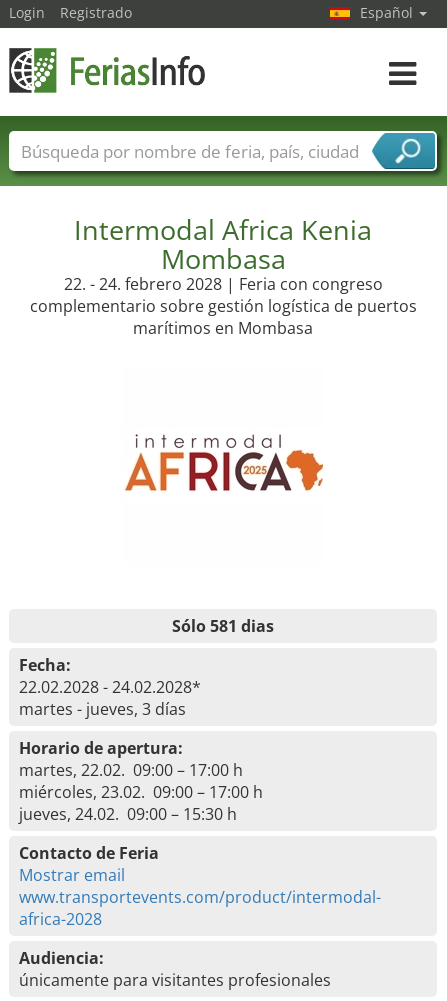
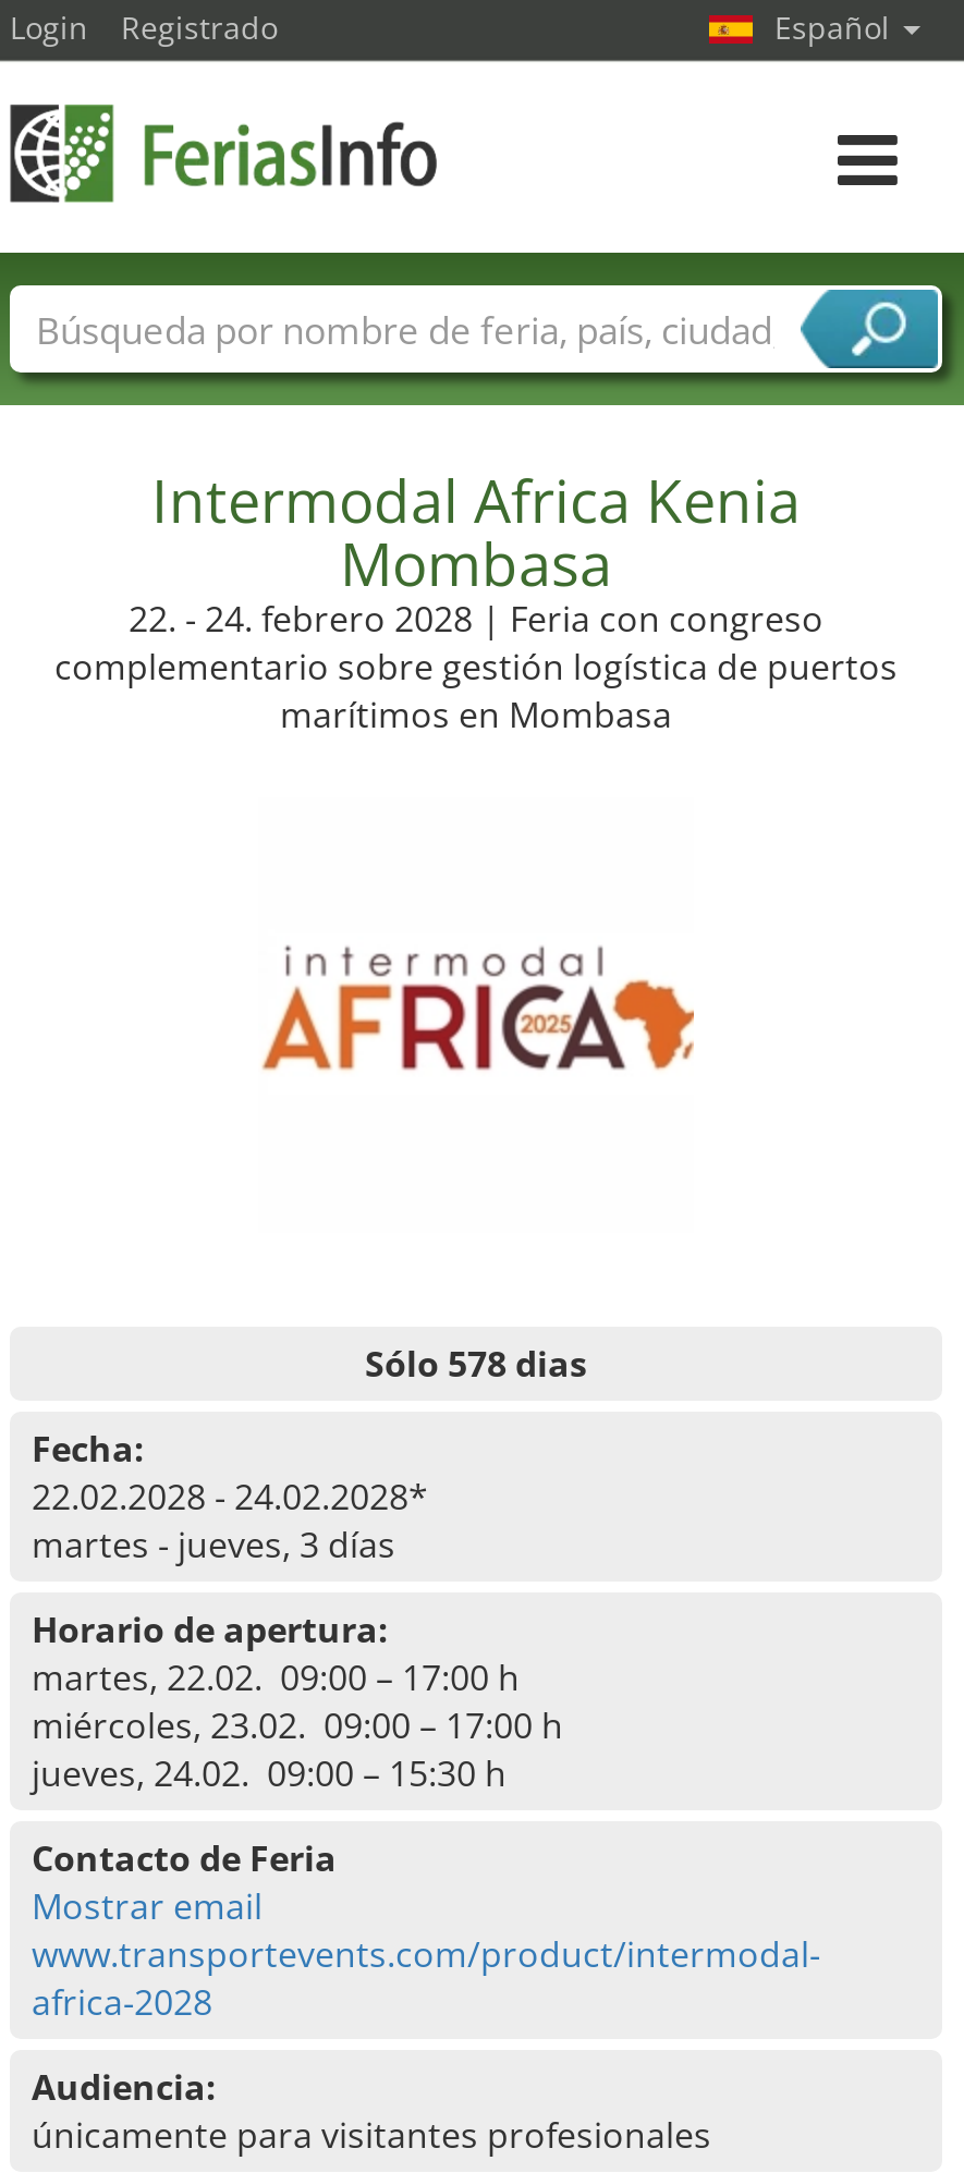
[172,615,274,637] Sólo 581 dias -> [365,1340,587,1388] Sólo 578 dias

